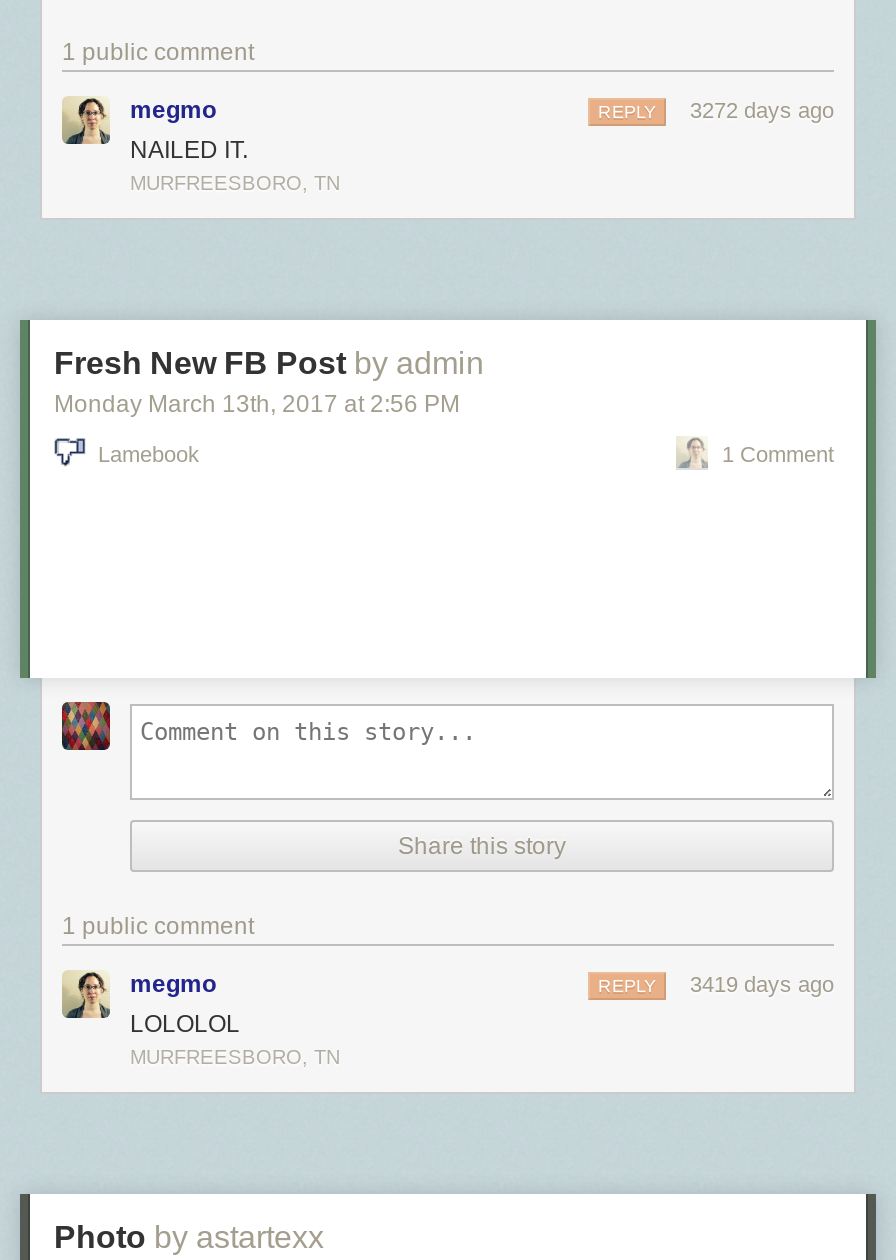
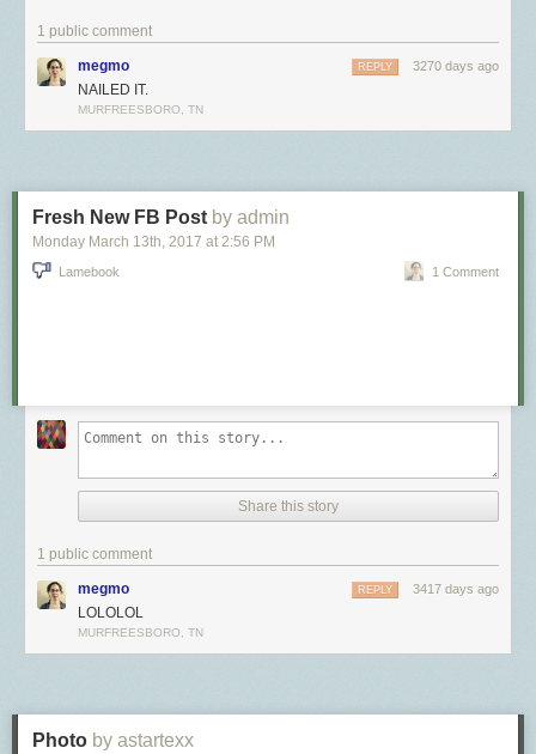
[598,98,834,122] REPLY 3272 days ago -> [358,59,499,73] REPLY 3270 days ago
[598,972,834,996] REPLY 3419 days ago -> [358,582,499,596] REPLY 3417 days ago

